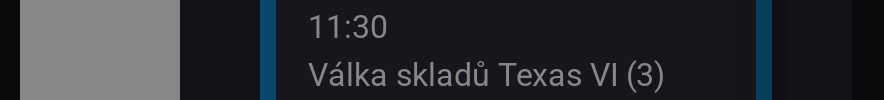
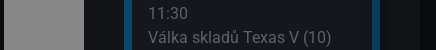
[308,56,666,94] Válka skladů Texas VI (3) -> [148,28,332,47] Válka skladů Texas V (10)

